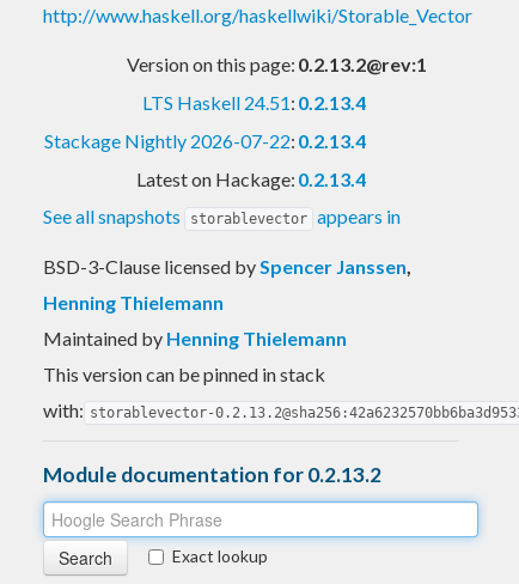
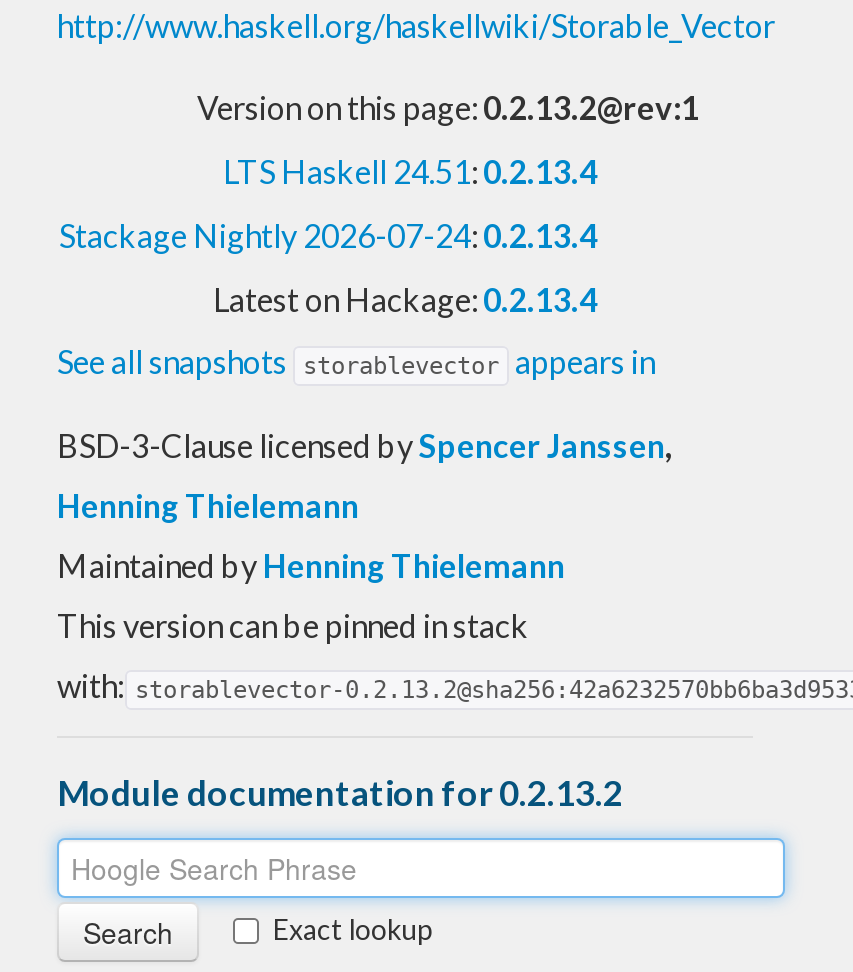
[44,129,366,152] Stackage Nightly 2026-07-22: 0.2.13.4 -> [59,216,597,254] Stackage Nightly 2026-07-24: 0.2.13.4

